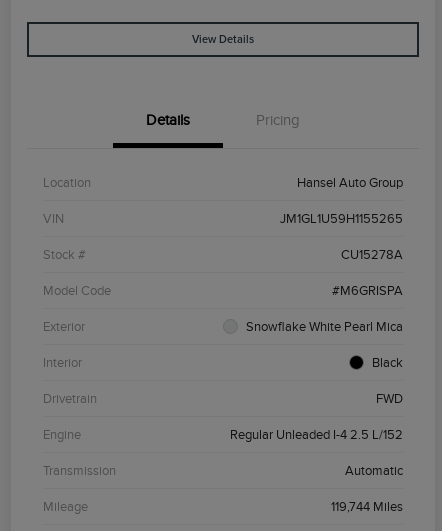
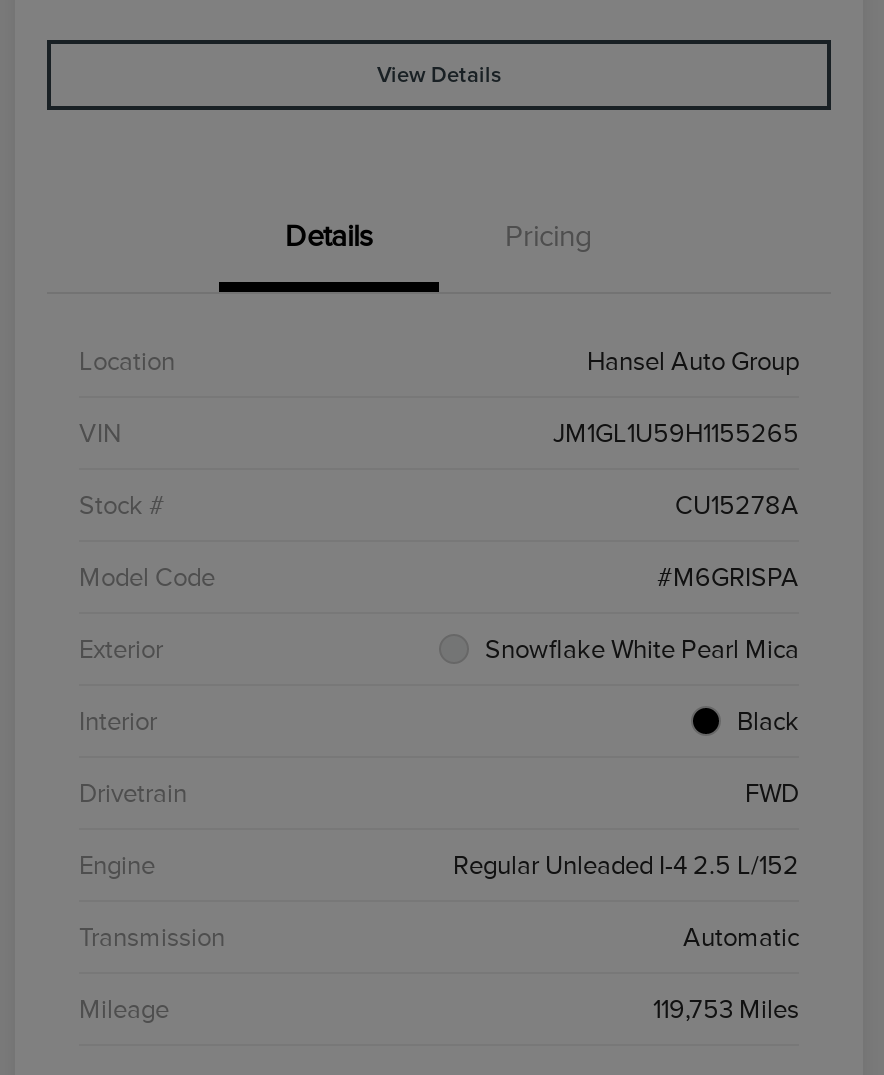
[331,499,403,514] 119,744 Miles -> [653,994,799,1024] 119,753 Miles

